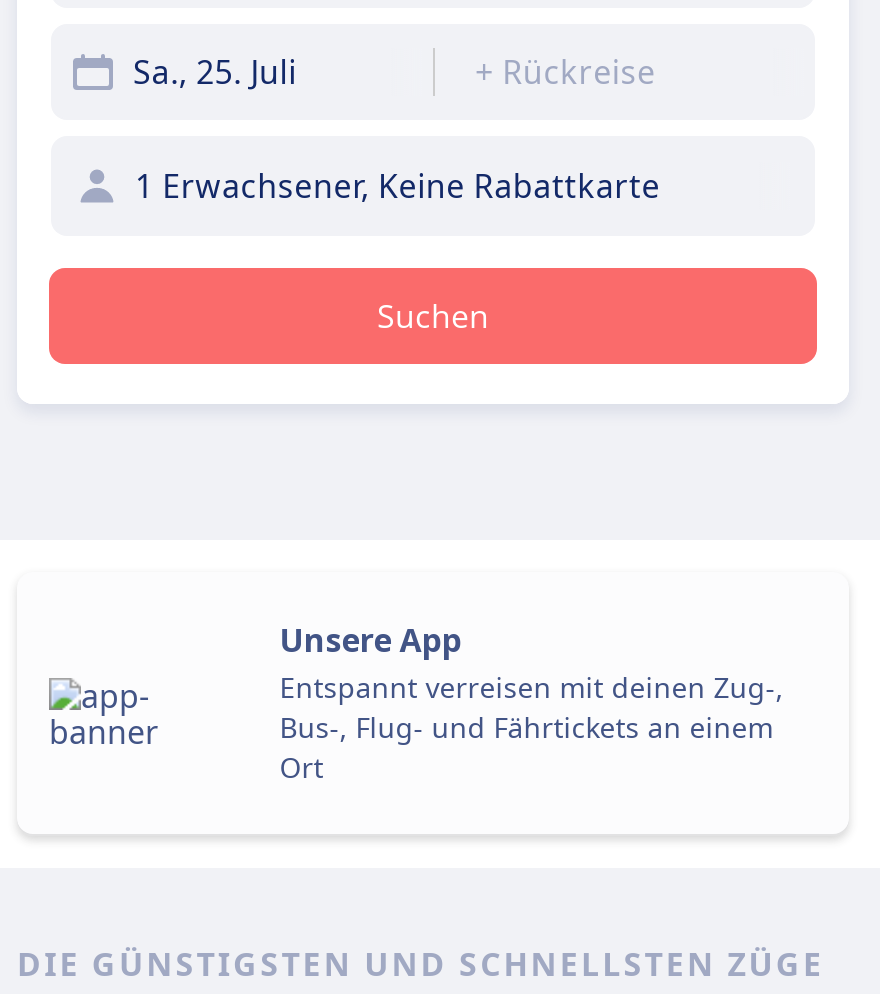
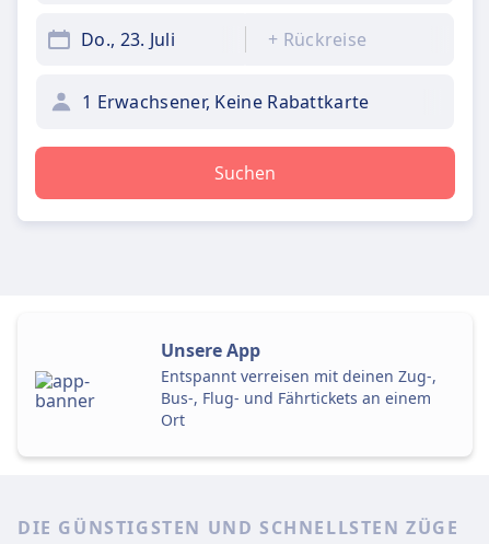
[133,50,297,94] Sa., 25. Juli -> [81,27,175,51] Do., 23. Juli

